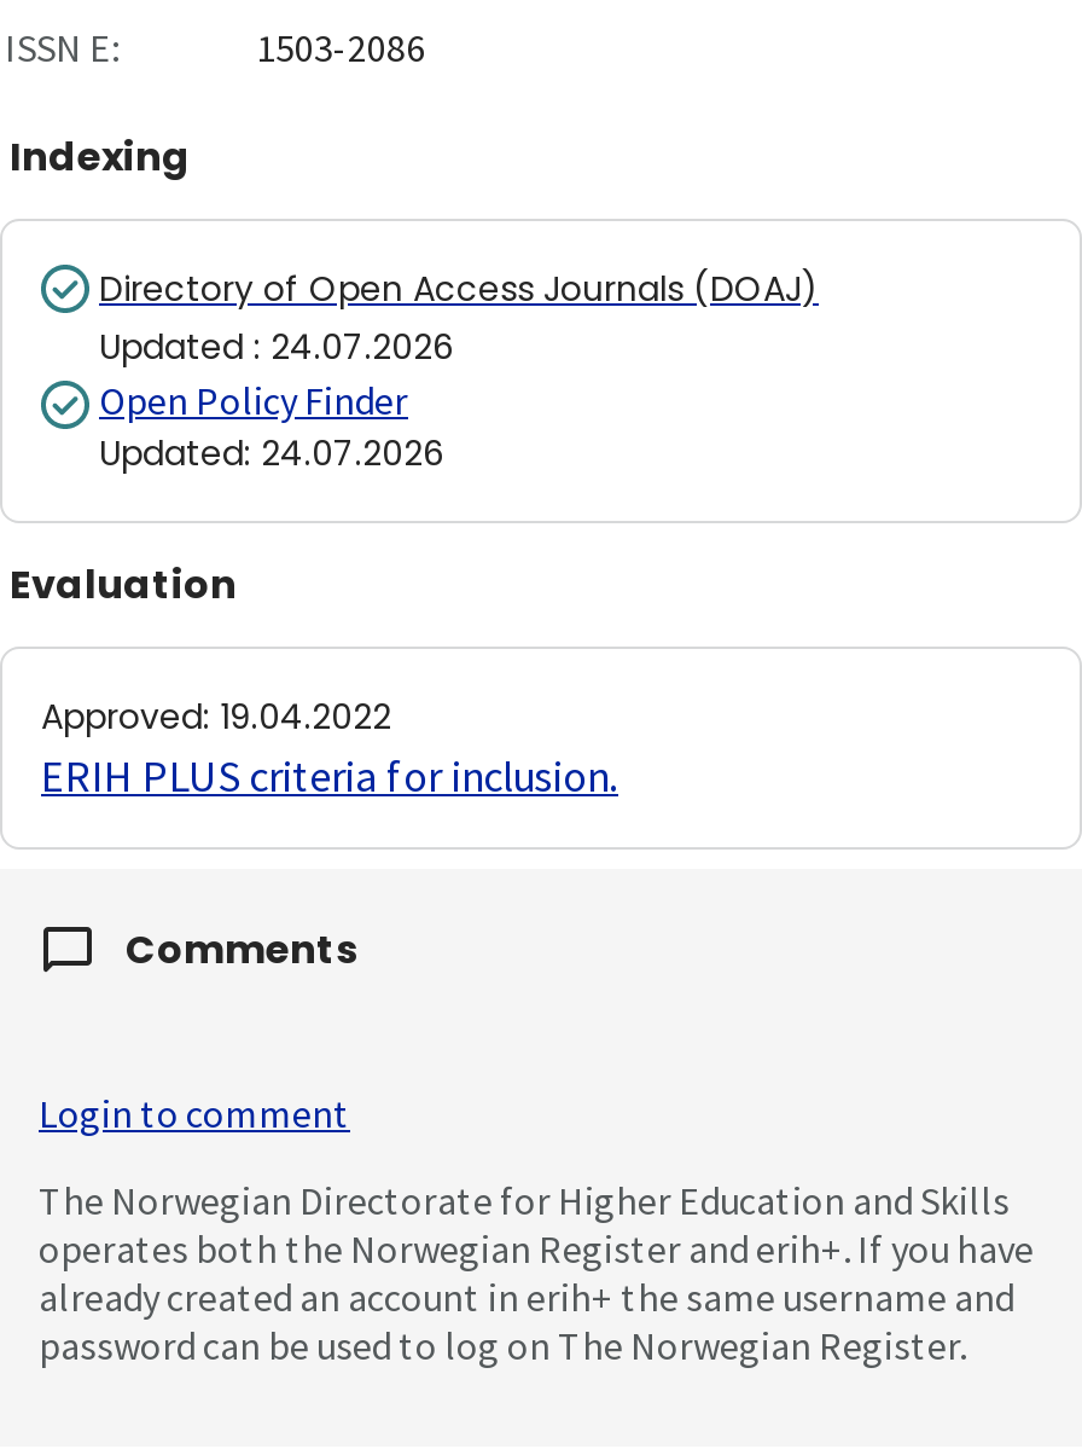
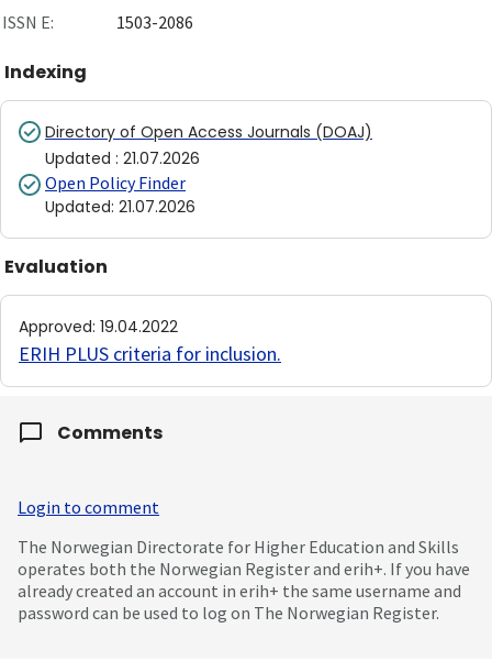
[99,323,454,371] Updated: 24.07.2026 -> [45,148,200,170] Updated: 21.07.2026
[99,430,444,478] Updated: 24.07.2026 -> [45,196,195,218] Updated: 21.07.2026

